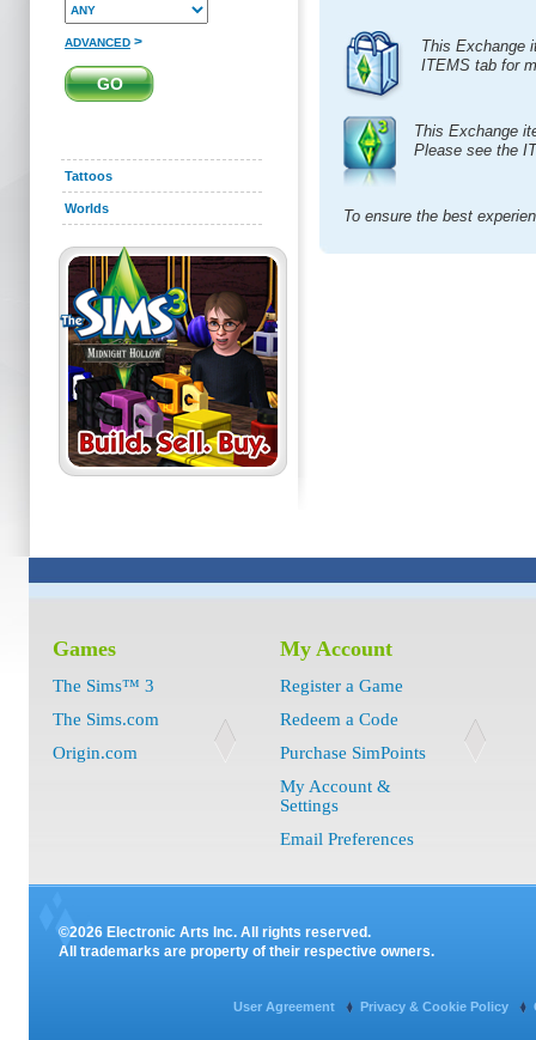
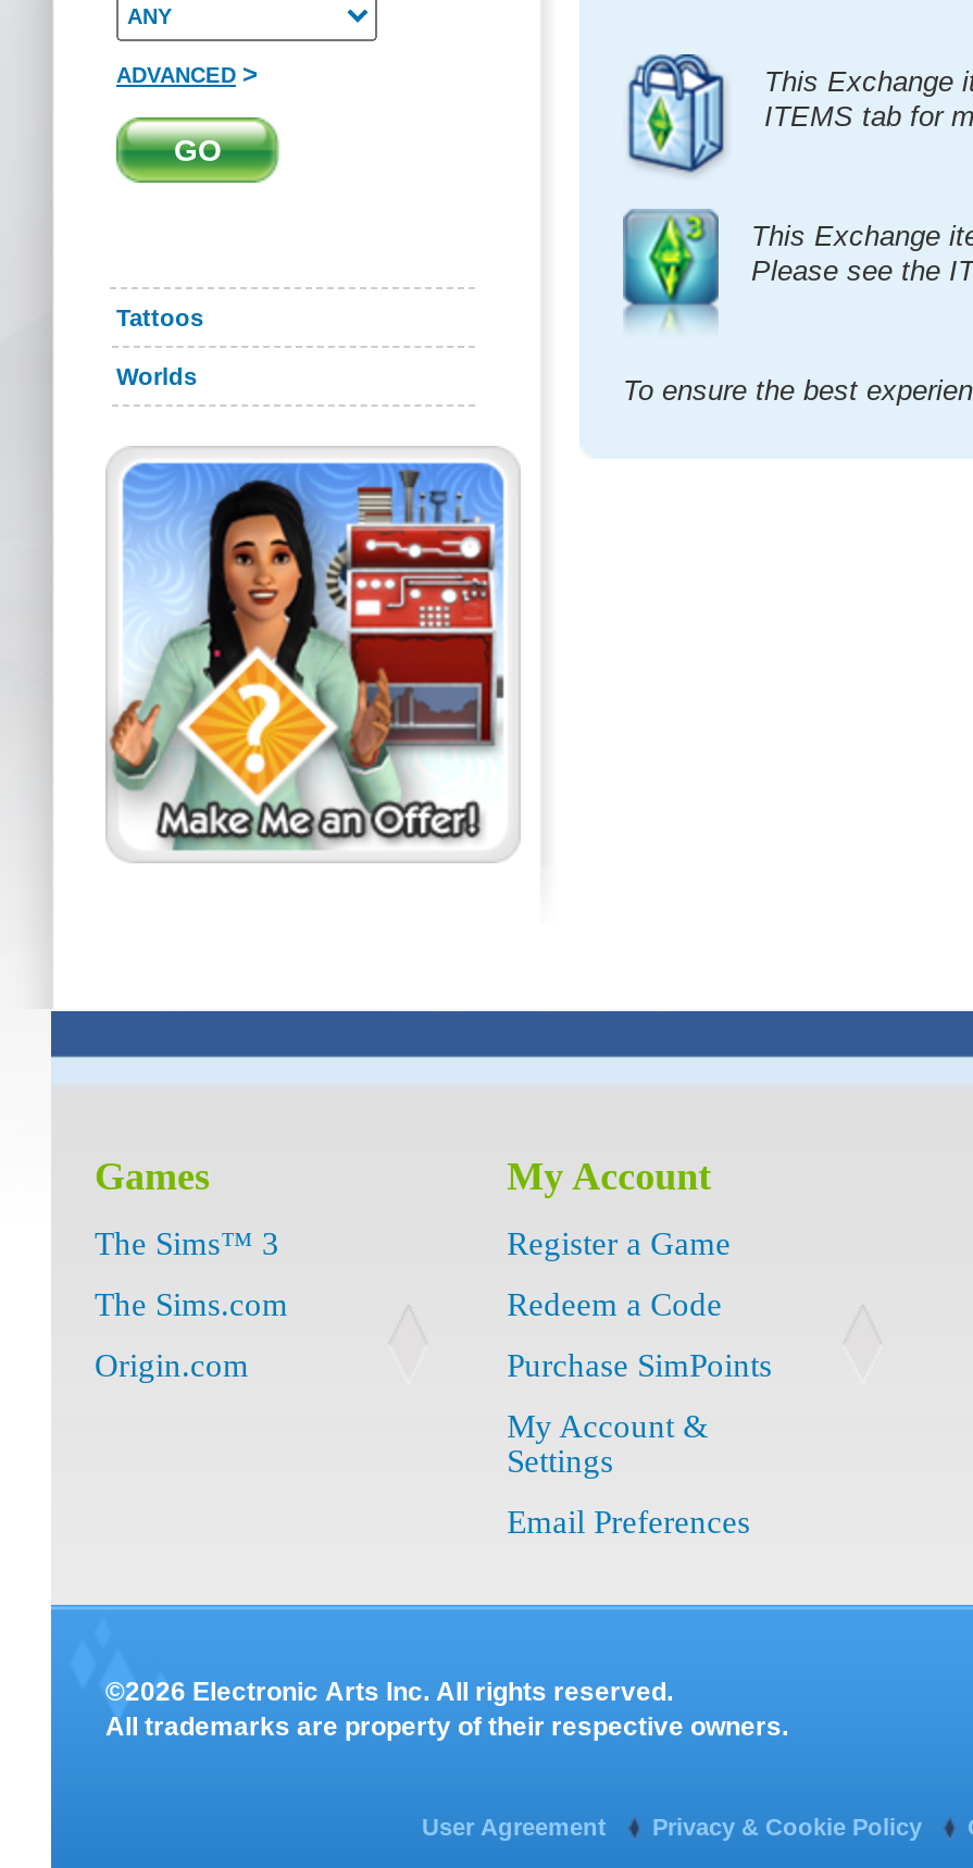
[59,247,279,469] [image] -> [108,448,506,852] [image]

